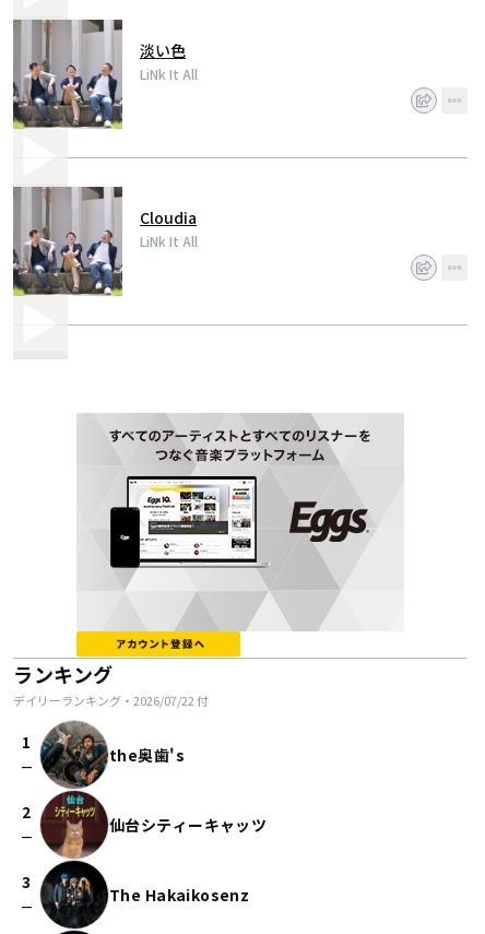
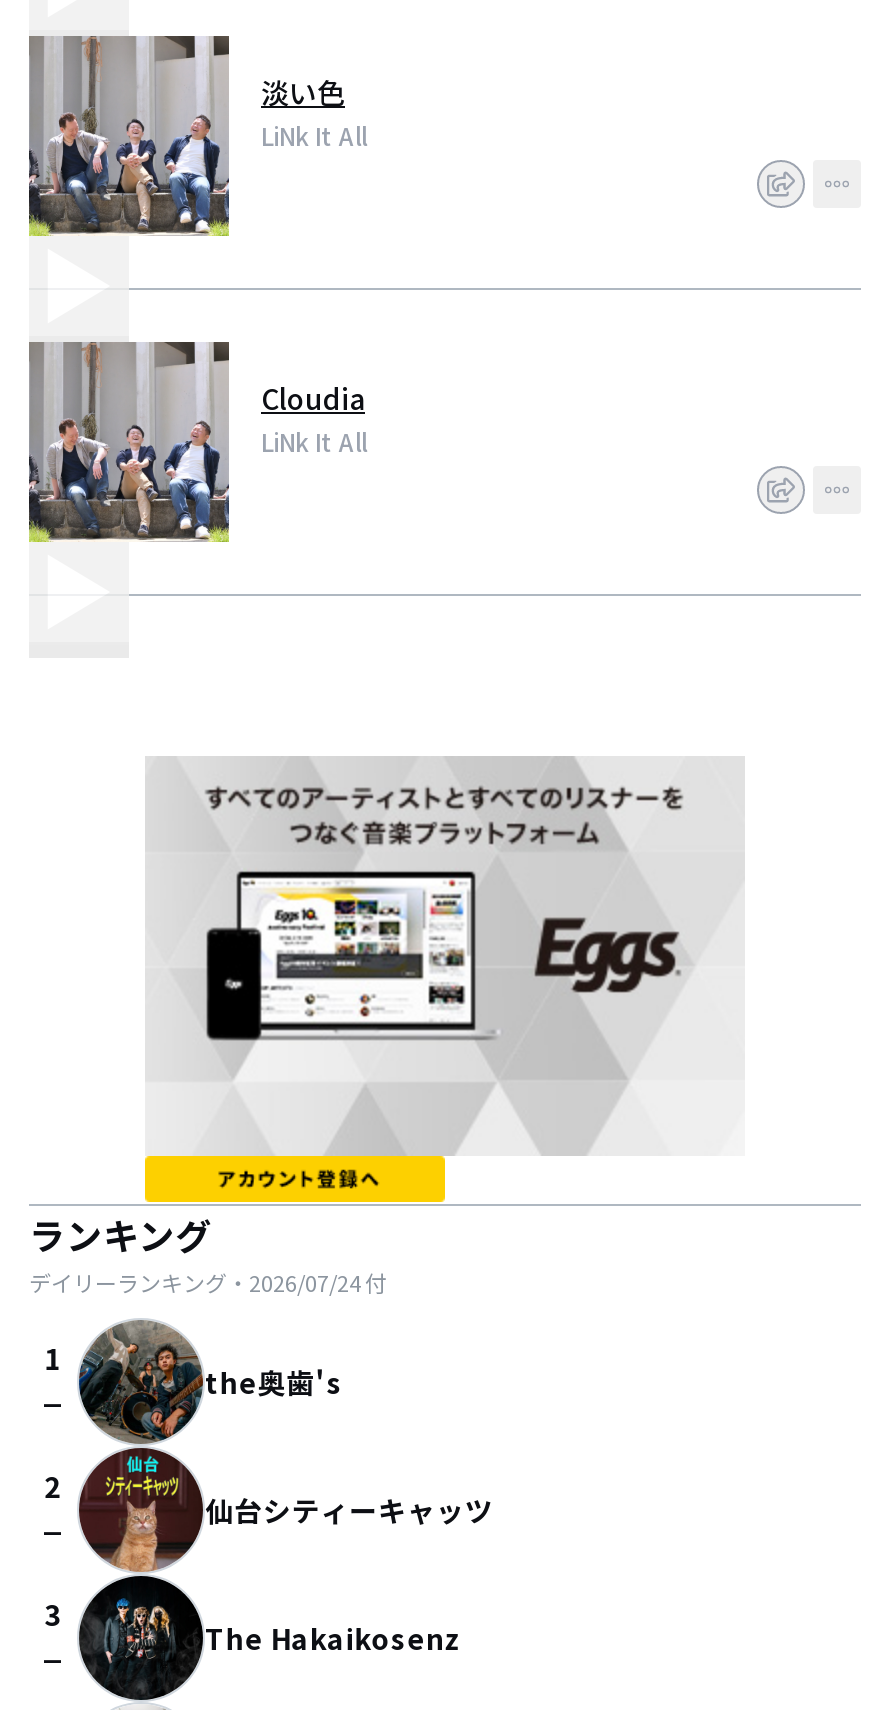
[13,691,209,709] デイリーランキング・2026/07/22付 -> [29,1266,387,1298] デイリーランキング・2026/07/24付

